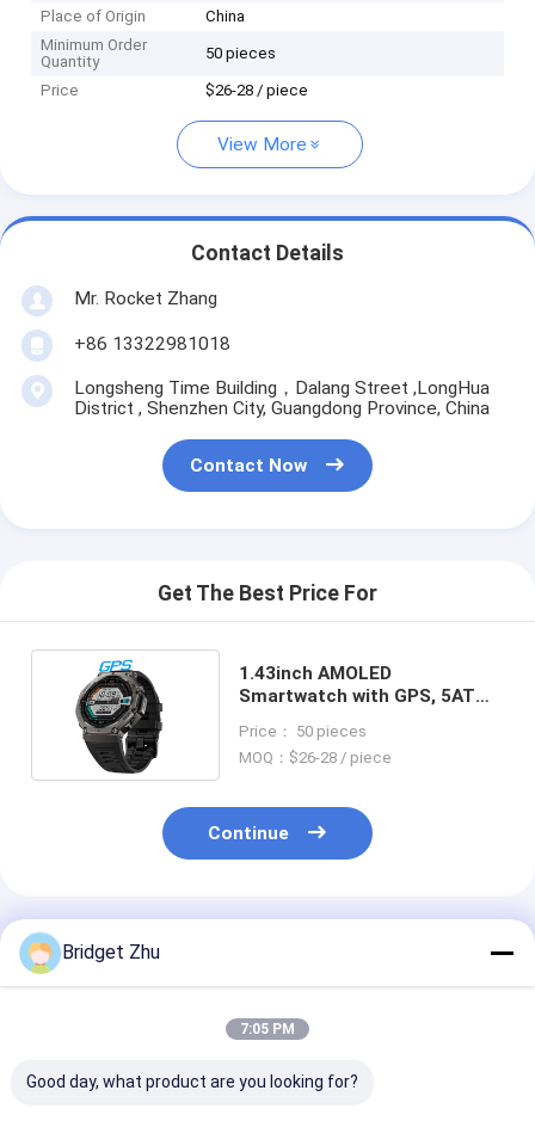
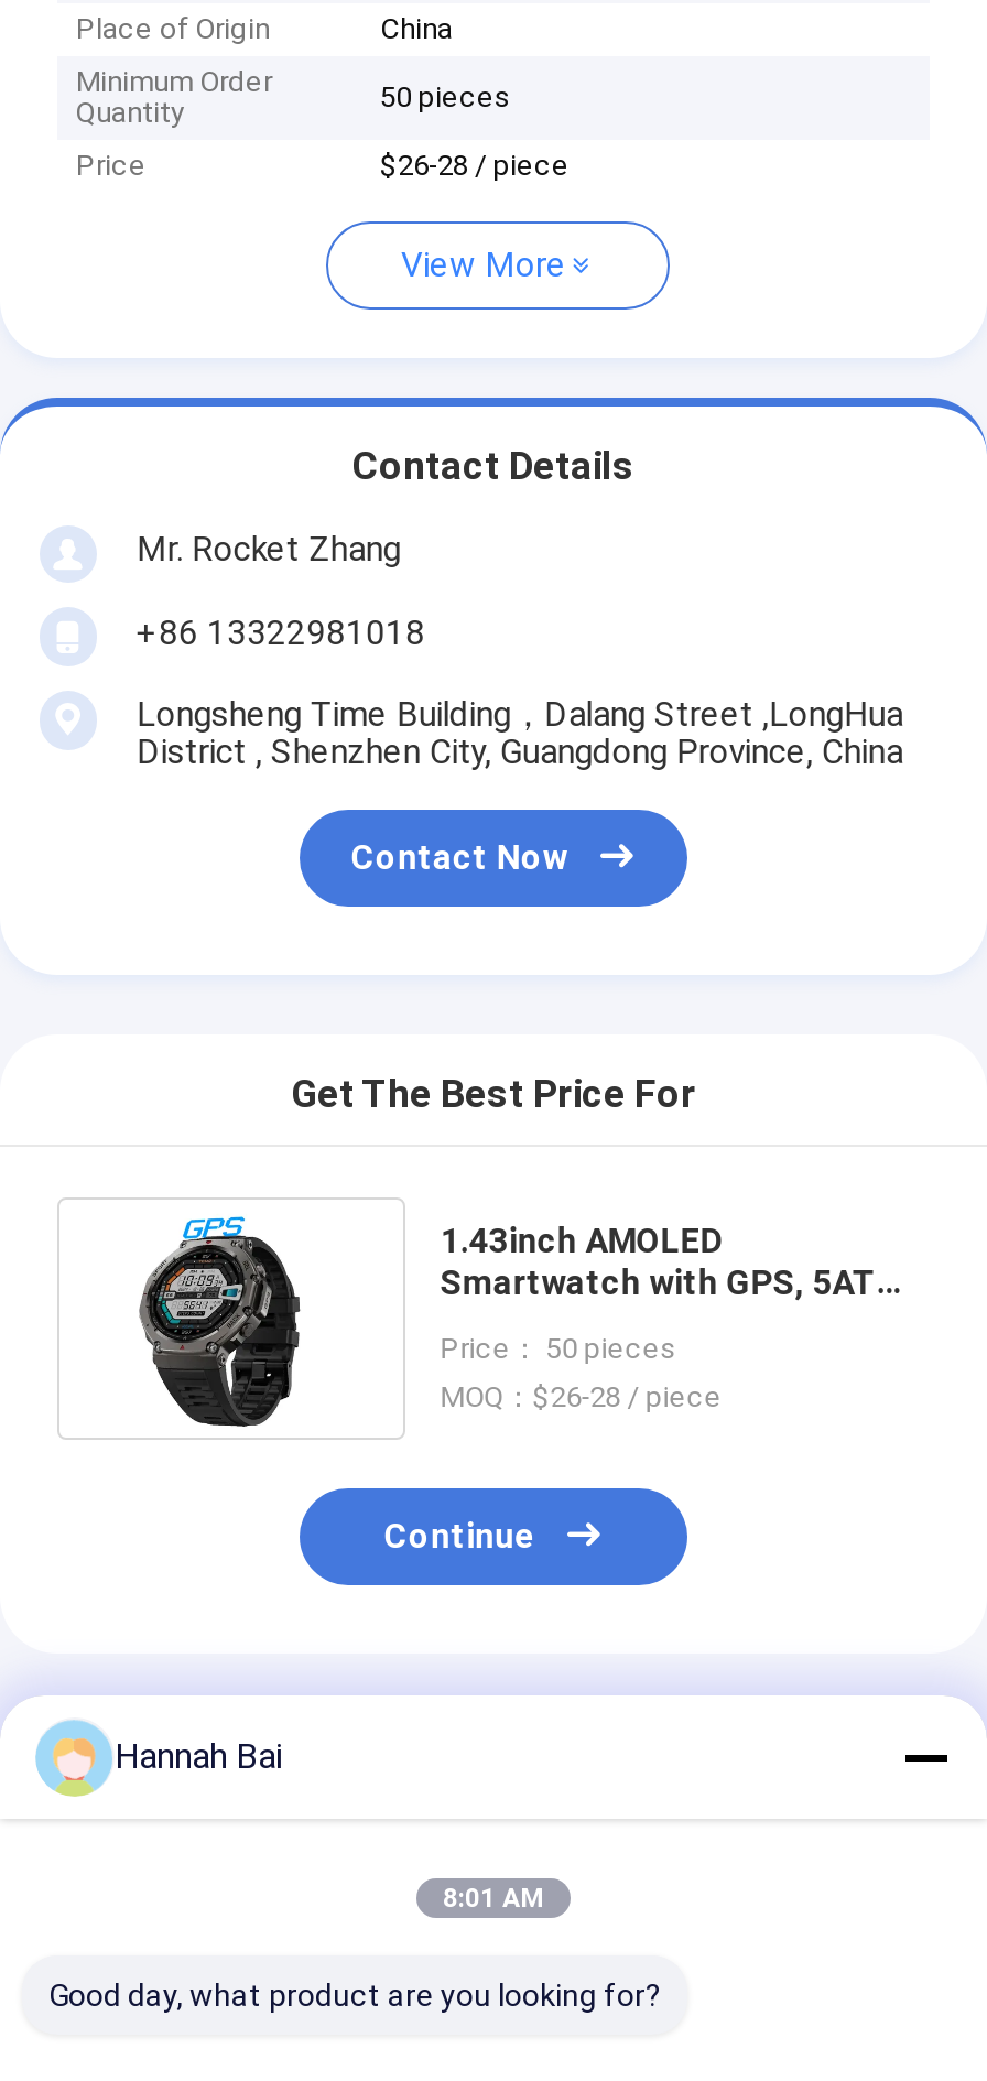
[62,941,160,963] Bridget Zhu -> [115,1735,282,1777] Hannah Bai
[240,1021,295,1037] 7:05 PM -> [443,1883,544,1914] 8:01 AM

